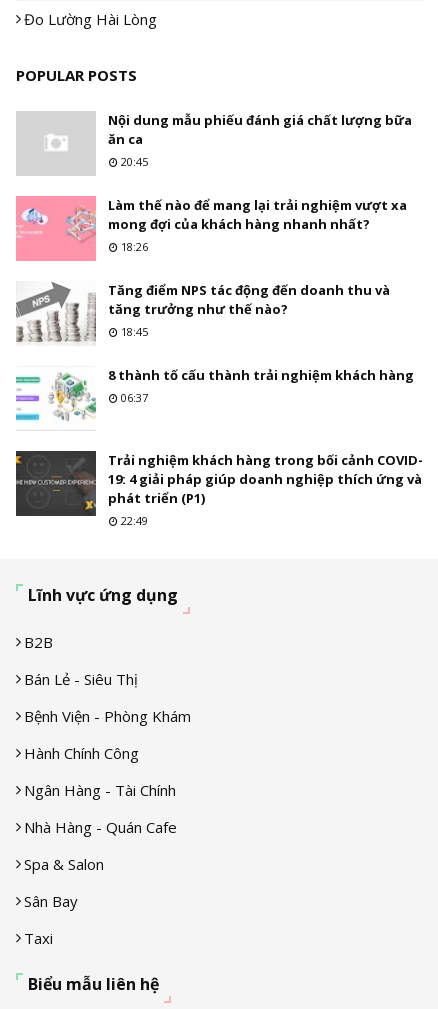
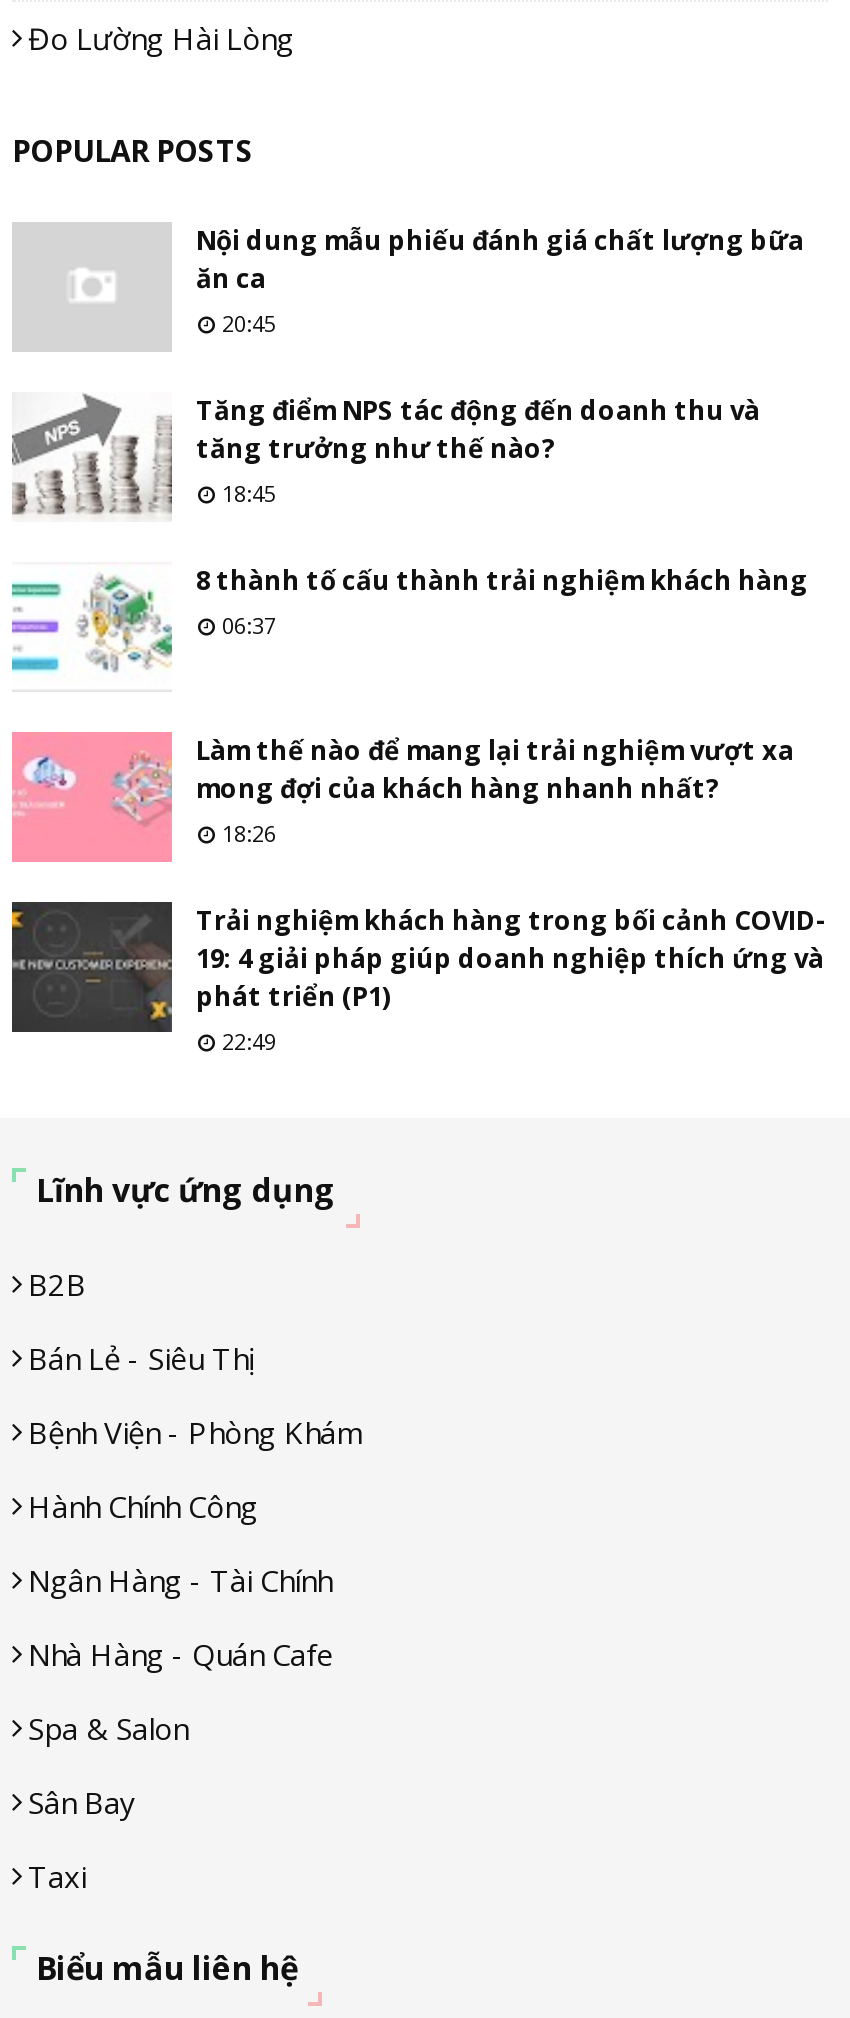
moved [16,196,407,261] -> [10,732,794,862]: [image] | Làm thế nào để mang lại trải nghiệm vượt xa | mong đợi của khách hàng nhanh nhất? | 18:26
moved [15,281,414,405] -> [10,392,808,640]: [image] | Tăng điểm NPS tác động đến doanh thu và | tăng trưởng như thế nào? | 18:45 | 8 thành tố cấu thành trải nghiệm khách hàng | 06:37

